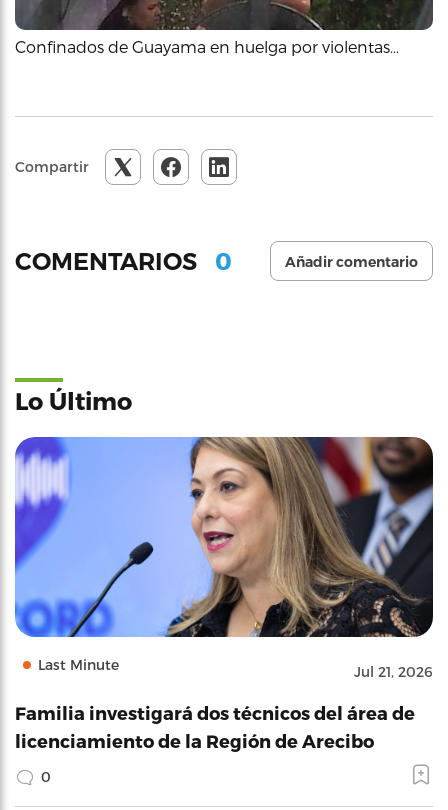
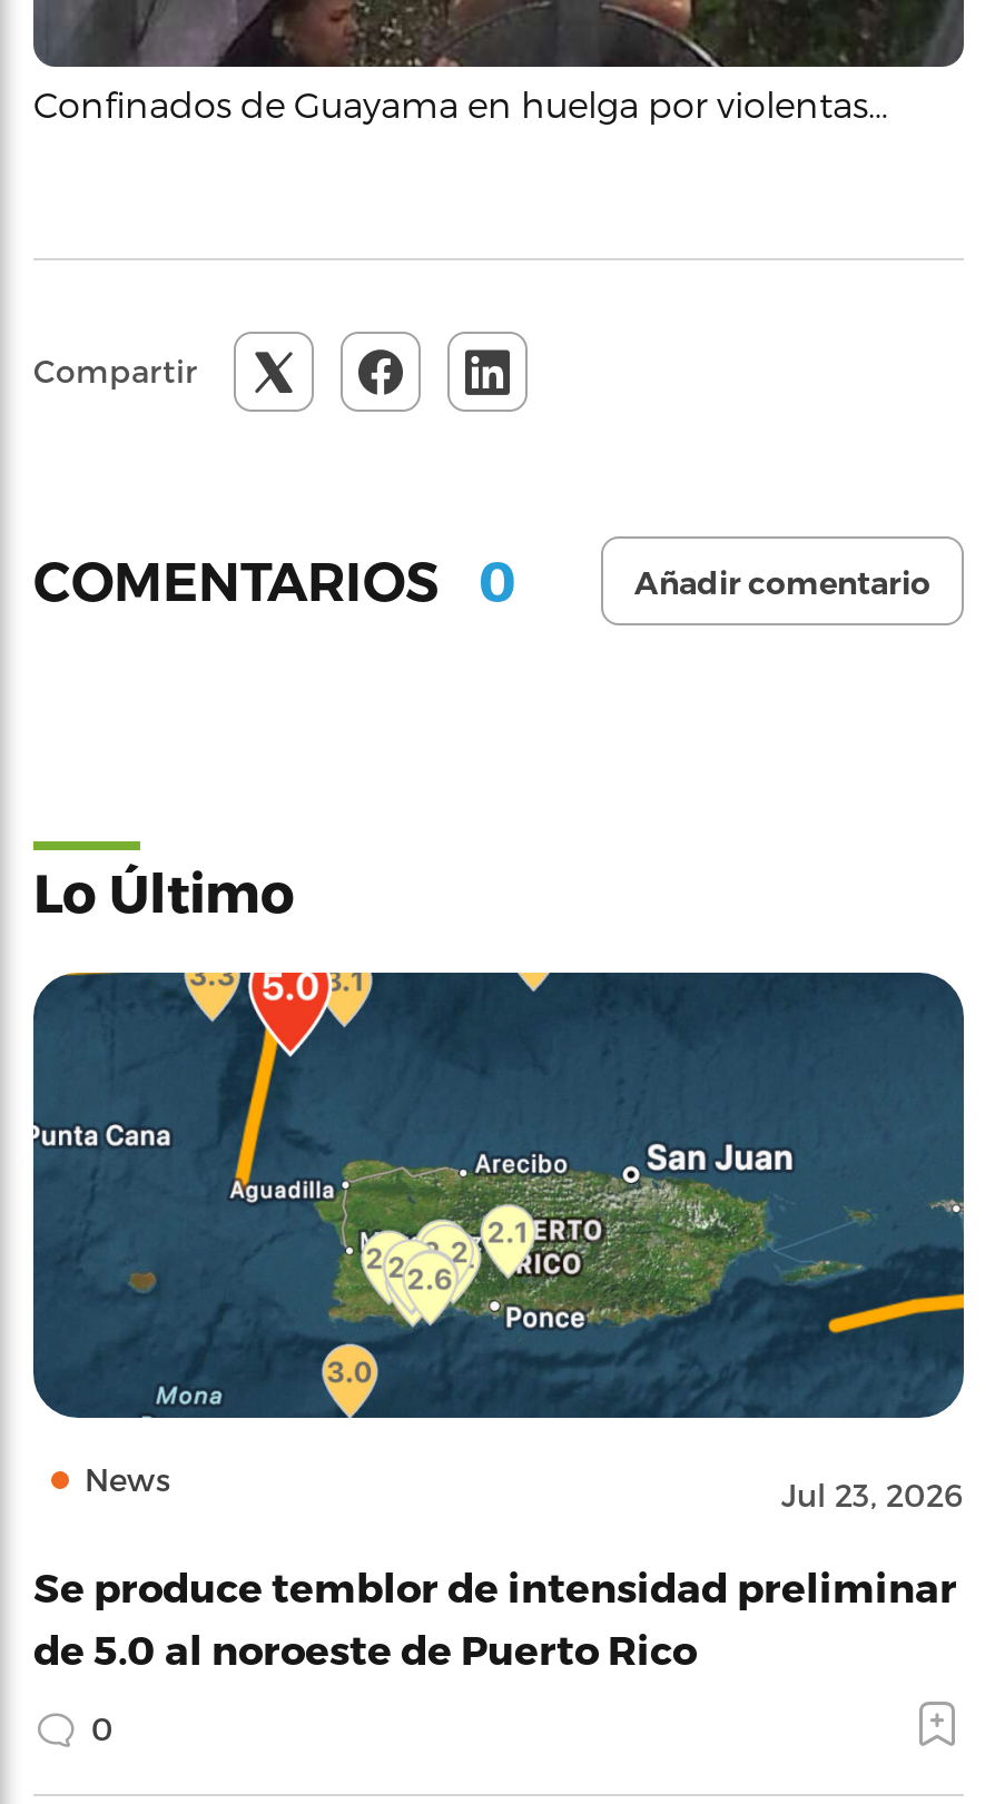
[14,436,434,680] [image] | Last Minute | Jul 21, 2026 -> [31,970,966,1514] [image] | News | Jul 23, 2026
[15,702,415,751] Familia investigará dos técnicos del área de | licenciamiento de la Región de Arecibo -> [33,1563,957,1672] Se produce temblor de intensidad preliminar | de 5.0 al noroeste de Puerto Rico

